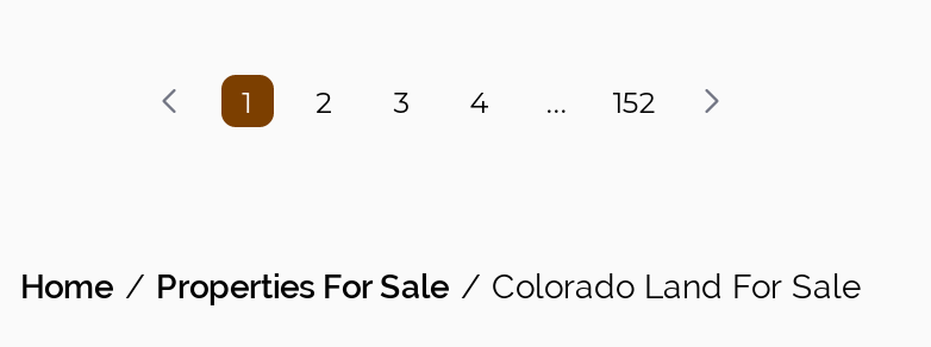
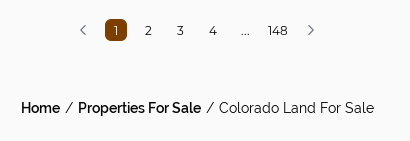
[613,84,656,120] 152 -> [268,23,288,38] 148

